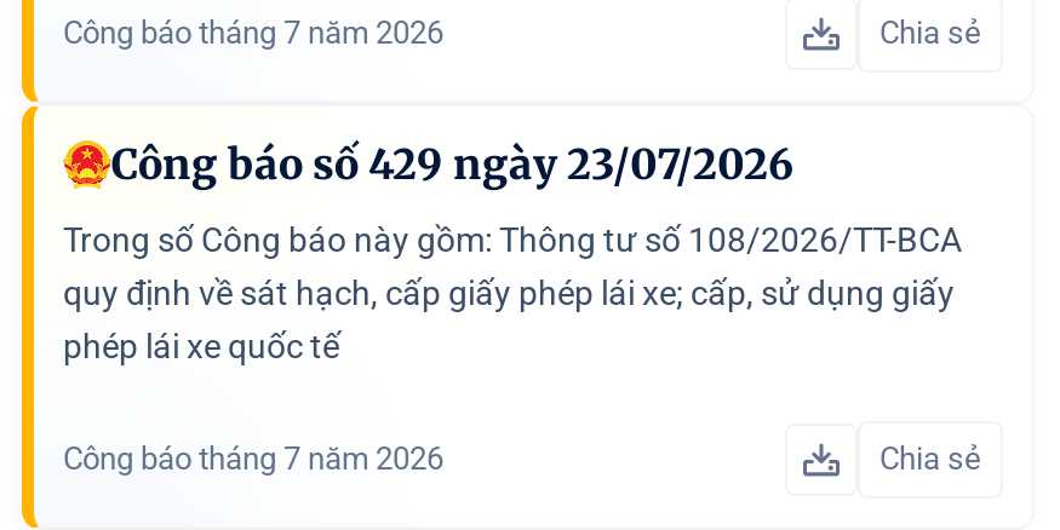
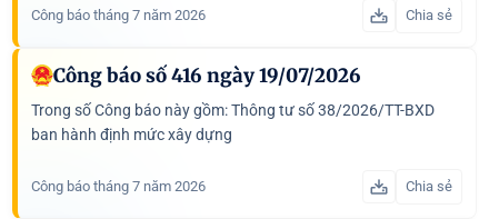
[111,137,795,190] Công báo số 429 ngày 23/07/2026 -> [53,63,361,87] Công báo số 416 ngày 19/07/2026
[63,219,962,364] Trong số Công báo này gồm: Thông tư số 108/2026/TT-BCA | quy định về sát hạch, cấp giấy phép lái xe; cấp, sử dụng giấy | phép lái xe quốc tế -> [31,101,435,143] Trong số Công báo này gồm: Thông tư số 38/2026/TT-BXD | ban hành định mức xây dựng

